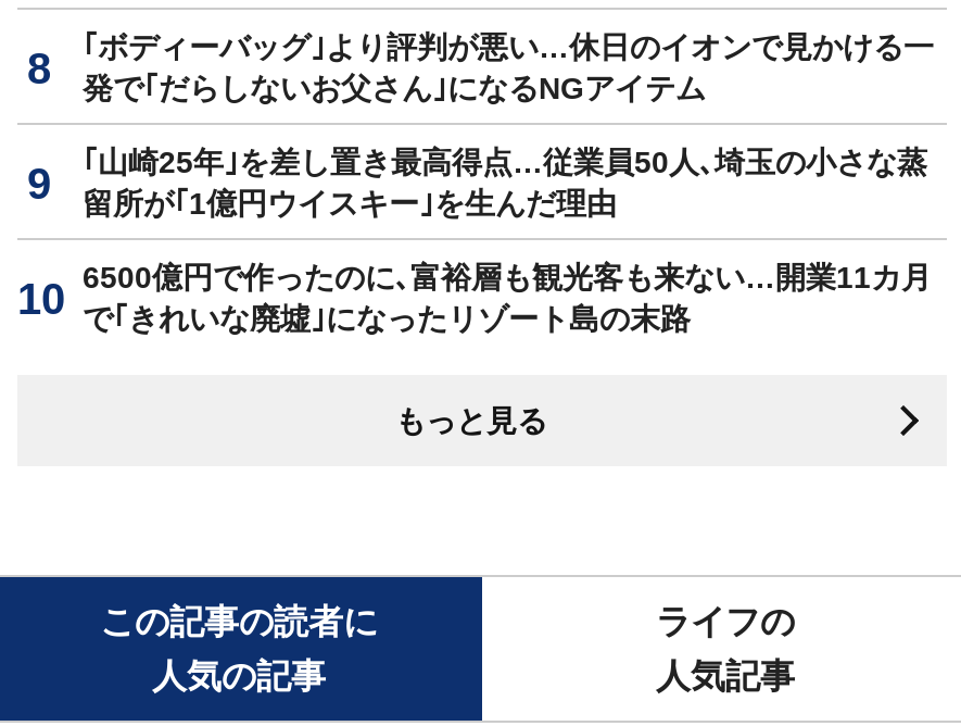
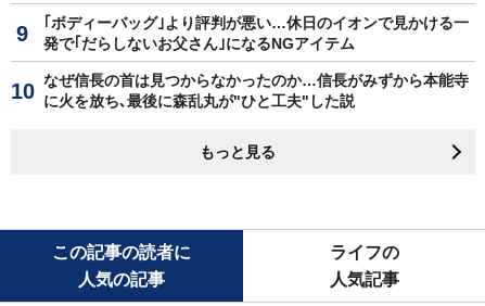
[83,143,932,335] ｢山崎25年｣を差し置き最高得点…従業員50人､埼玉の小さな蒸 | 留所が｢1億円ウイスキー｣を生んだ理由 | 6500億円で作ったのに､富裕層も観光客も来ない…開業11カ月 | で｢きれいな廃墟｣になったリゾート島の末路 -> [43,71,469,109] なぜ信長の首は見つからなかったのか…信長がみずから本能寺 | に火を放ち､最後に森乱丸が"ひと工夫"した説

